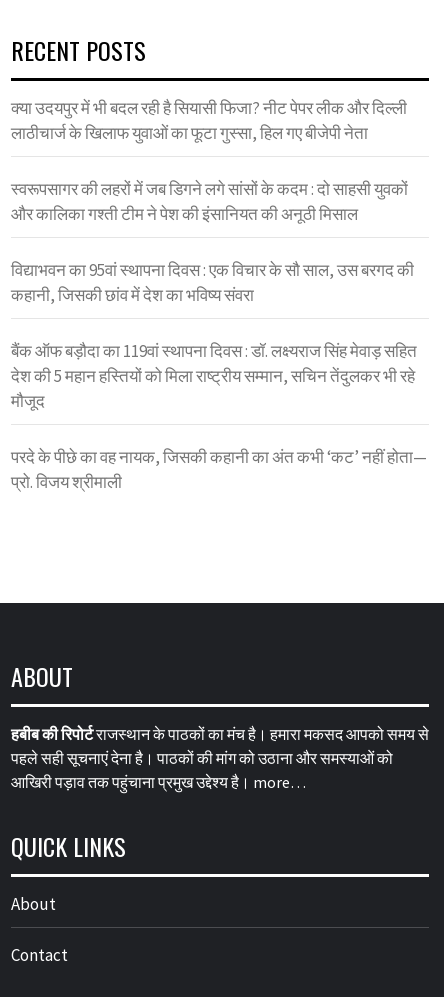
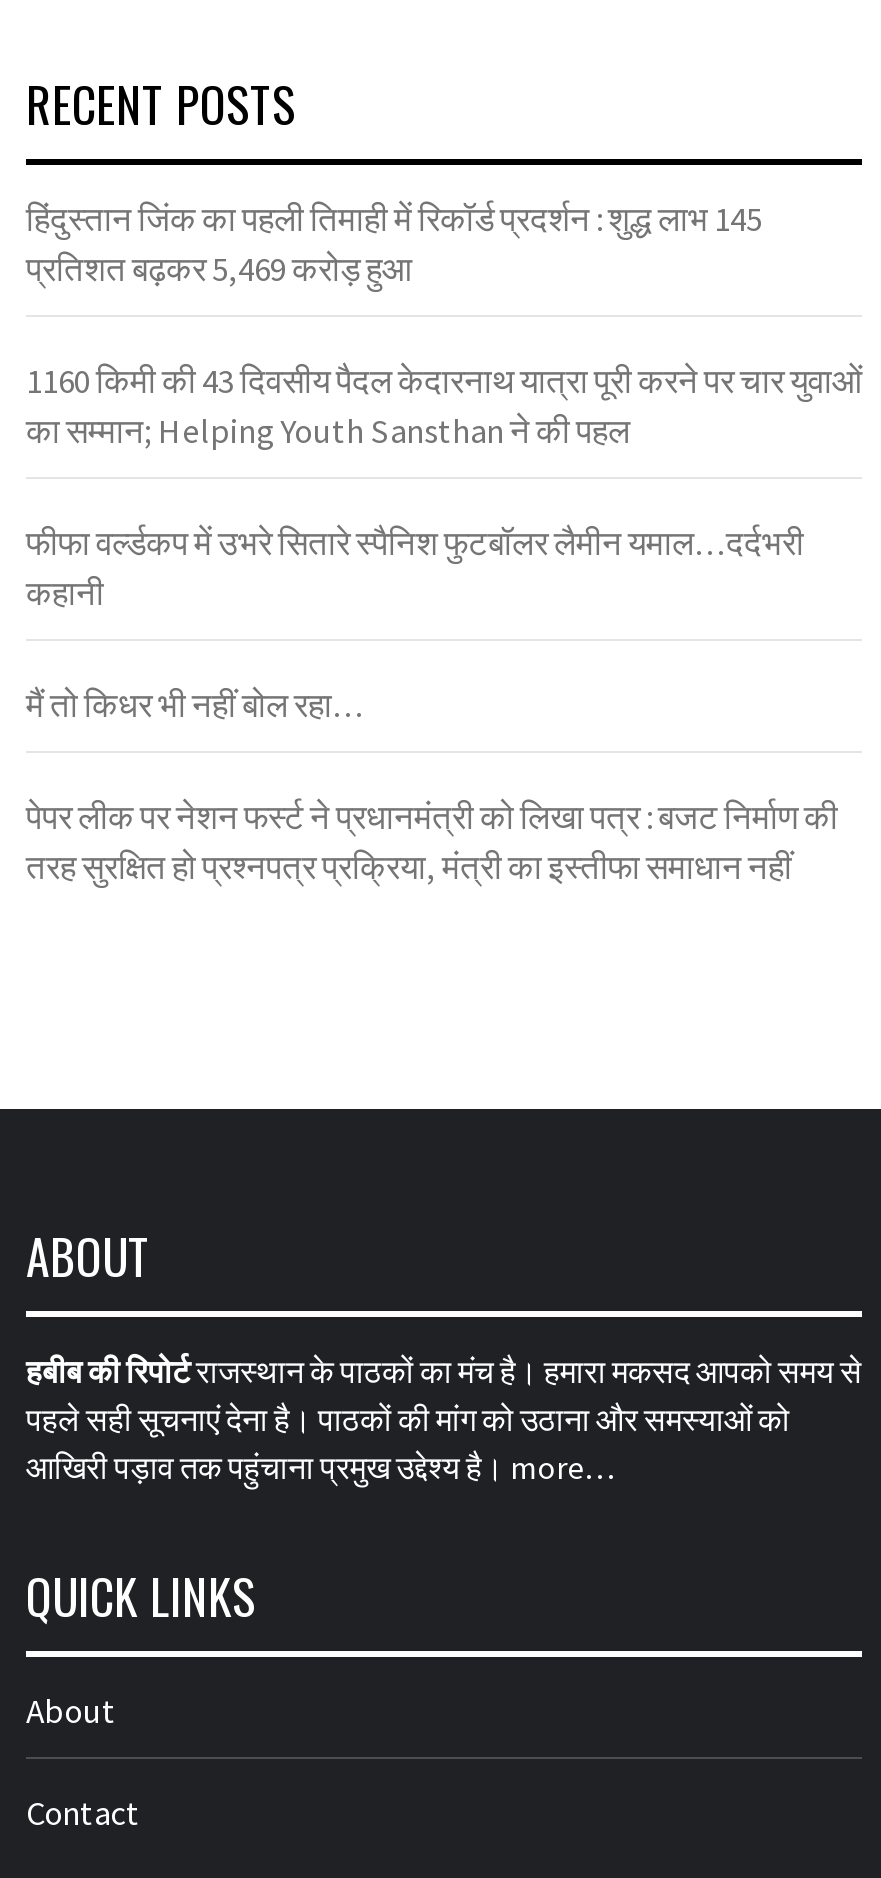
[11,97,407,144] क्या उदयपुर में भी बदल रही है सियासी फिजा? नीट पेपर लीक और दिल्ली | लाठीचार्ज के खिलाफ युवाओं का फूटा गुस्सा, हिल गए बीजेपी नेता -> [26,198,762,292] हिंदुस्तान जिंक का पहली तिमाही में रिकॉर्ड प्रदर्शन : शुद्ध लाभ 145 | प्रतिशत बढ़कर 5,469 करोड़ हुआ
[11,178,408,225] स्वरूपसागर की लहरों में जब डिगने लगे सांसों के कदम : दो साहसी युवकों | और कालिका गश्ती टीम ने पेश की इंसानियत की अनूठी मिसाल -> [26,360,862,454] 1160 किमी की 43 दिवसीय पैदल केदारनाथ यात्रा पूरी करने पर चार युवाओं | का सम्मान; Helping Youth Sansthan ने की पहल
[11,259,414,306] विद्याभवन का 95वां स्थापना दिवस : एक विचार के सौ साल, उस बरगद की | कहानी, जिसकी छांव में देश का भविष्य संवरा -> [26,522,804,616] फीफा वर्ल्डकप में उभरे सितारे स्पैनिश फुटबॉलर लैमीन यमाल…दर्दभरी | कहानी
[11,340,417,412] बैंक ऑफ बड़ौदा का 119वां स्थापना दिवस : डॉ. लक्ष्यराज सिंह मेवाड़ सहित | देश की 5 महान हस्तियों को मिला राष्ट्रीय सम्मान, सचिन तेंदुलकर भी रहे | मौजूद -> [26,684,364,728] मैं तो किधर भी नहीं बोल रहा…
[11,446,427,493] परदे के पीछे का वह नायक, जिसकी कहानी का अंत कभी ‘कट’ नहीं होता— | प्रो. विजय श्रीमाली -> [26,796,838,890] पेपर लीक पर नेशन फर्स्ट ने प्रधानमंत्री को लिखा पत्र : बजट निर्माण की | तरह सुरक्षित हो प्रश्नपत्र प्रक्रिया, मंत्री का इस्तीफा समाधान नहीं

